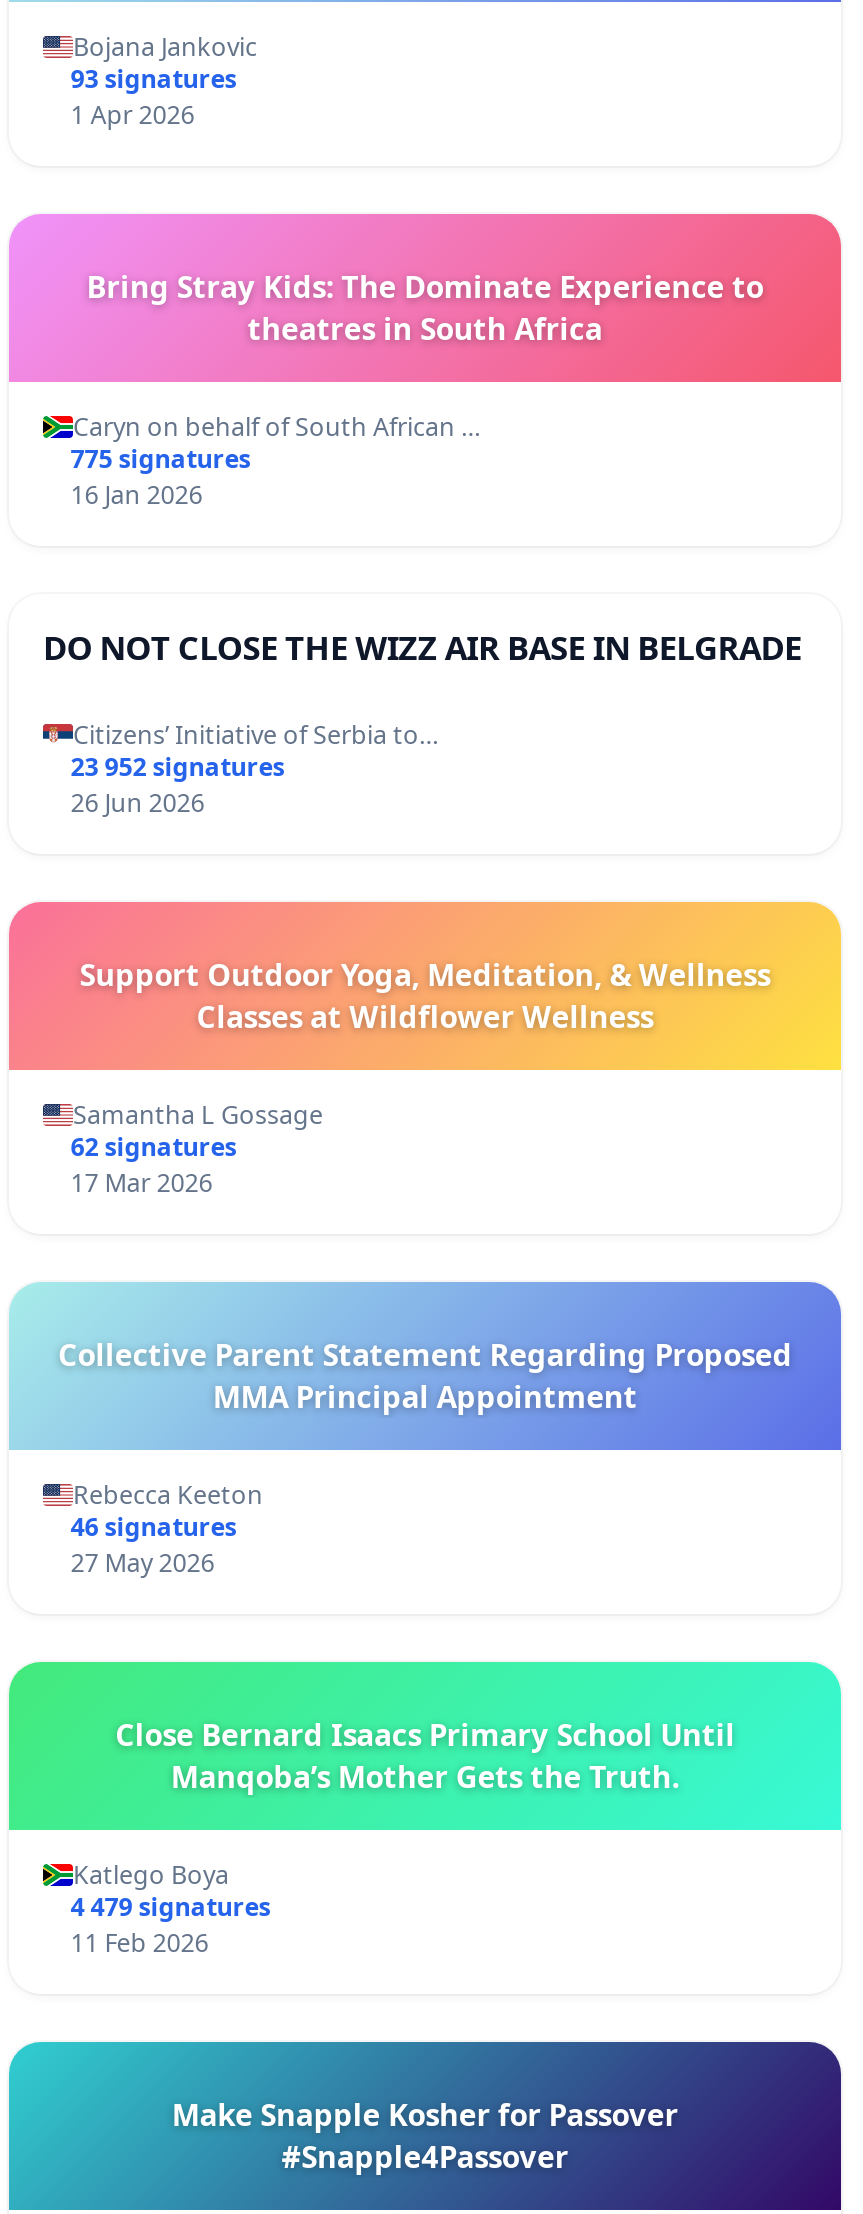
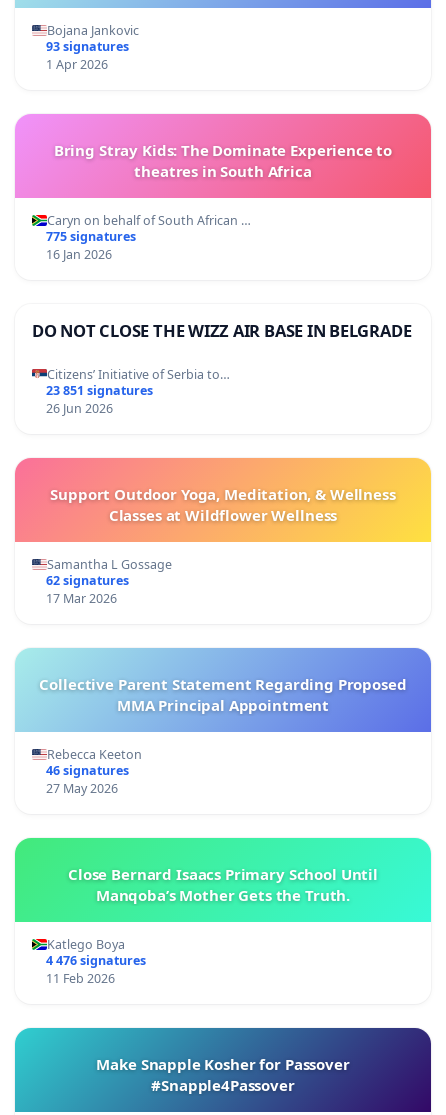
[71,749,285,783] 23 952 signatures -> [46,381,153,398] 23 851 signatures
[71,1889,271,1923] 4 479 signatures -> [46,951,146,968] 4 476 signatures

